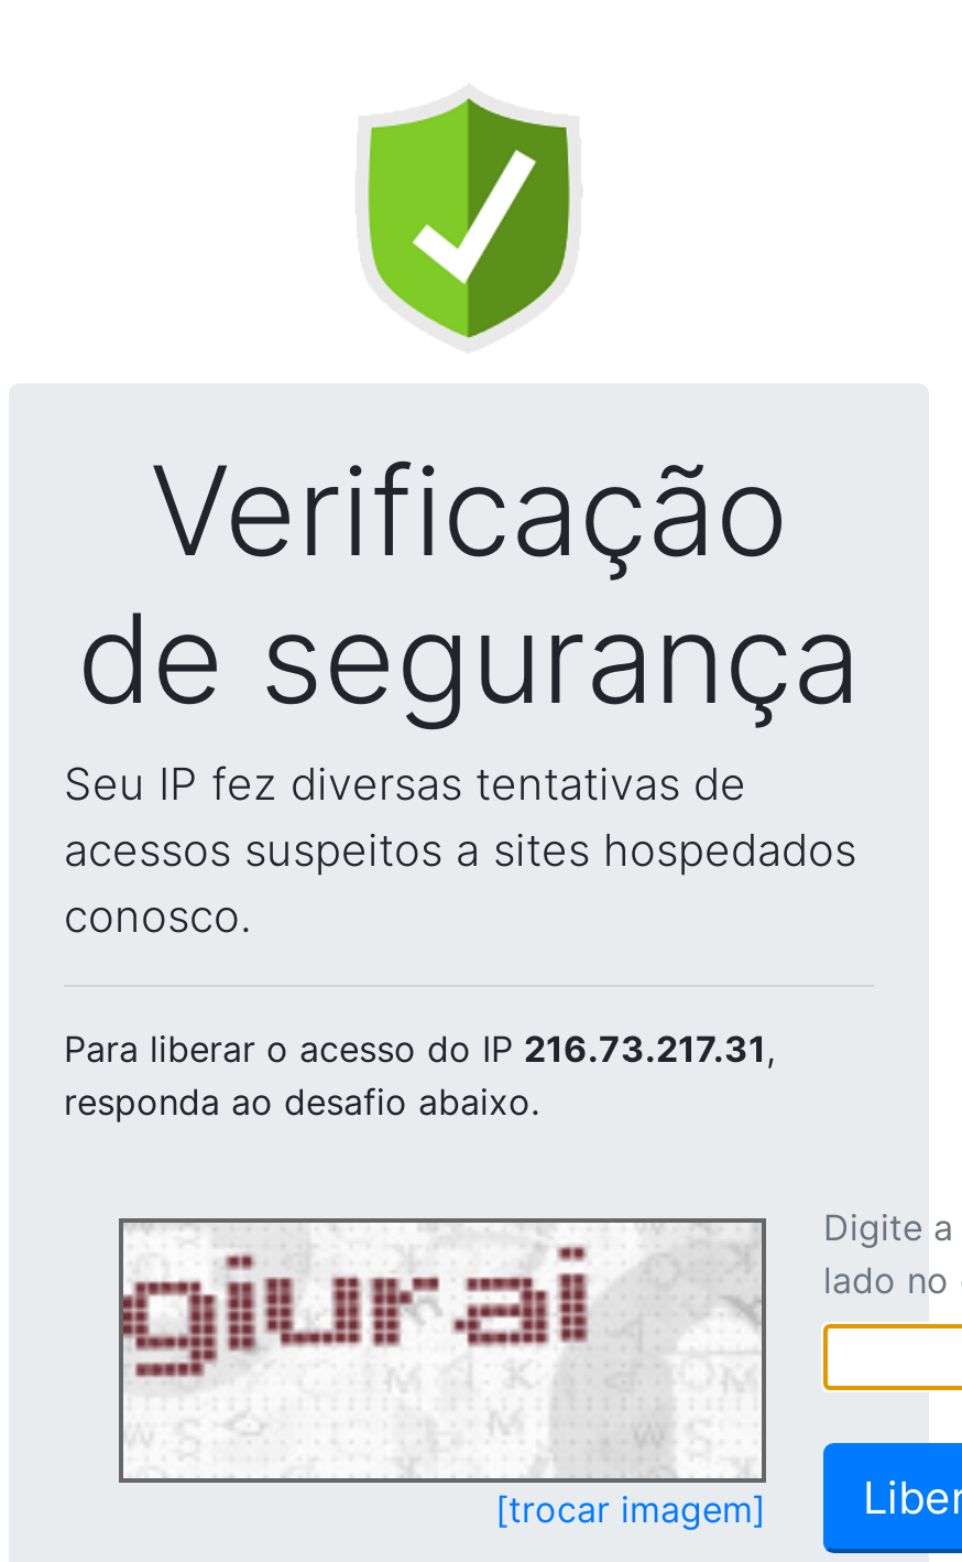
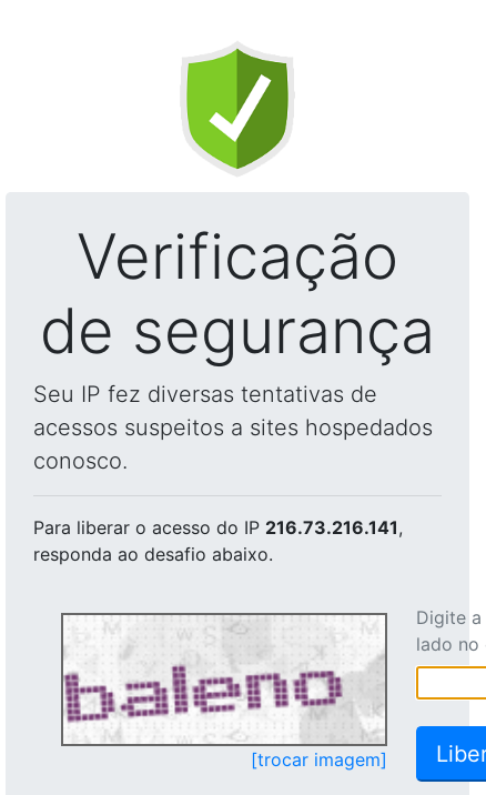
[64,1027,775,1071] Para liberar o acesso do IP 216.73.217.31, -> [33,516,403,539] Para liberar o acesso do IP 216.73.216.141,
[121,1229,757,1474] [image] -> [63,616,384,741] [image]

